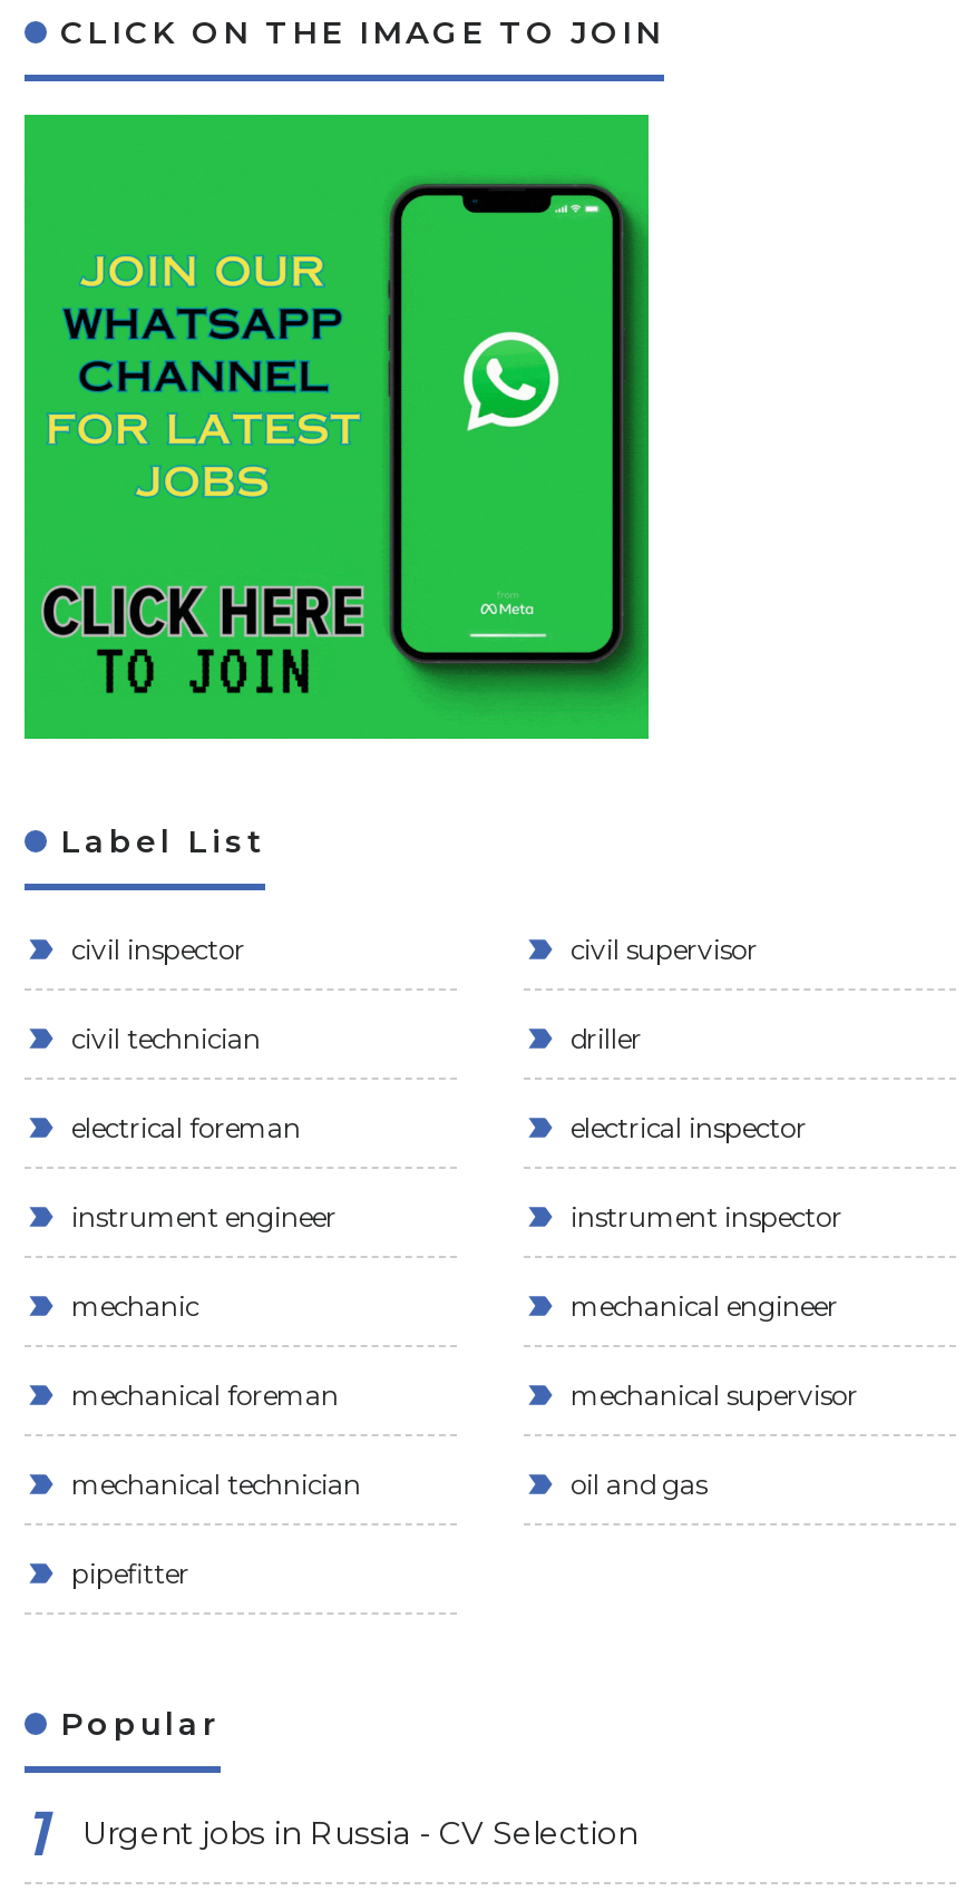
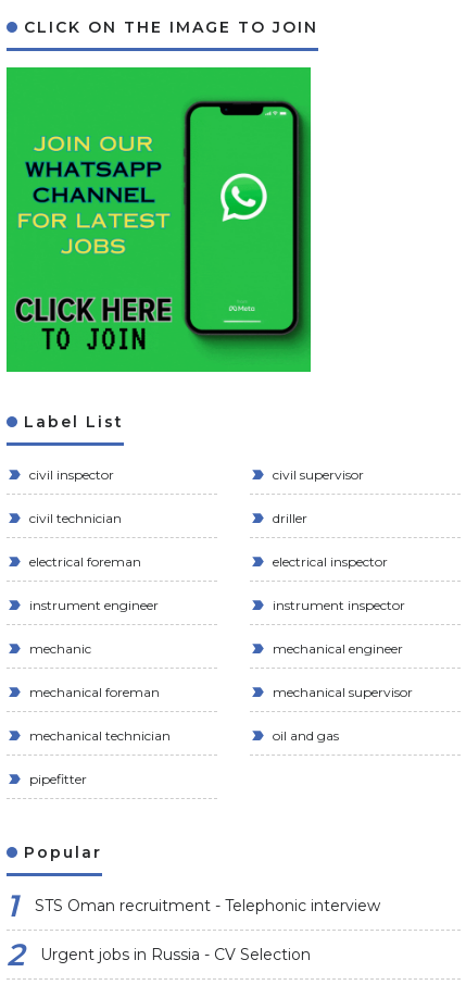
none -> [35,896,380,916] STS Oman recruitment - Telephonic interview

